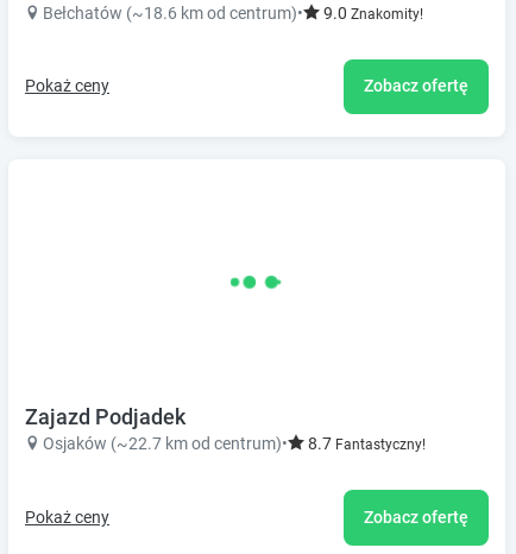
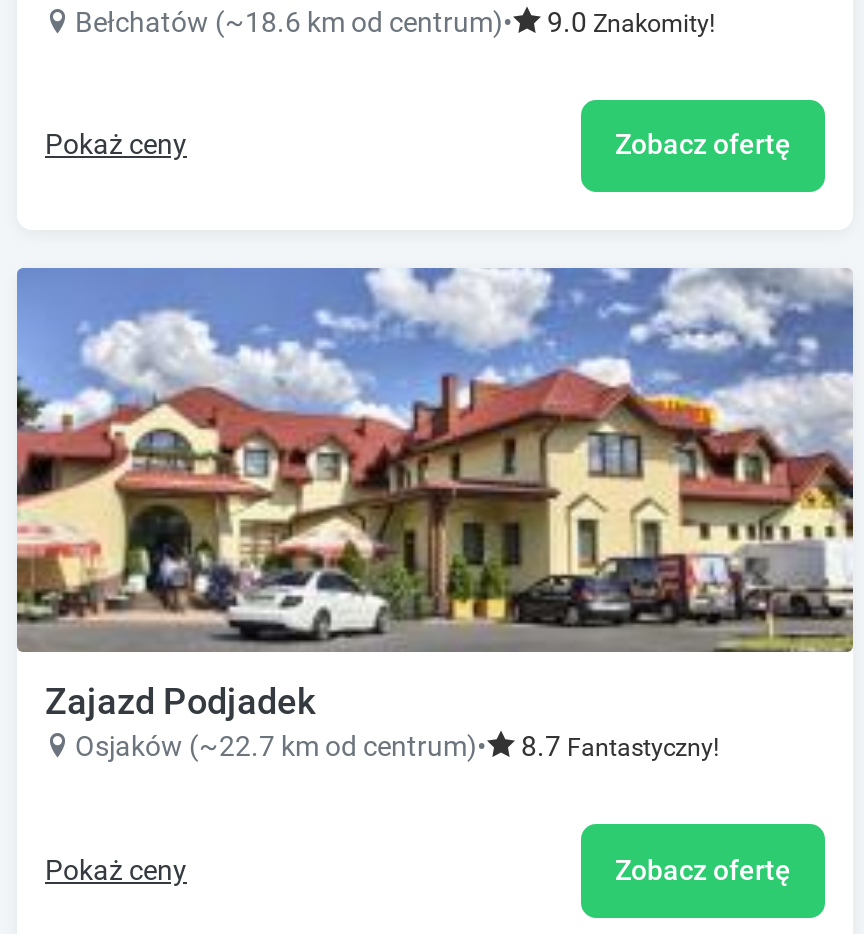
none -> [15,266,855,654] [image]

